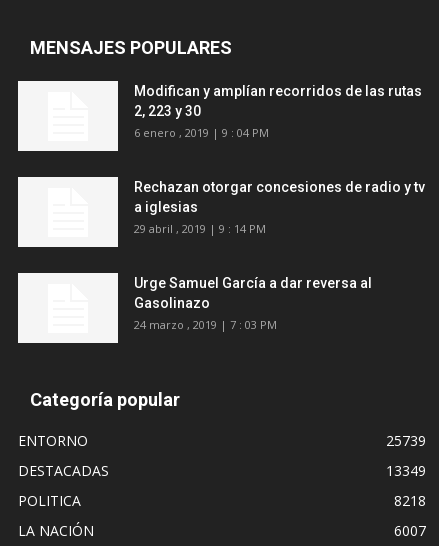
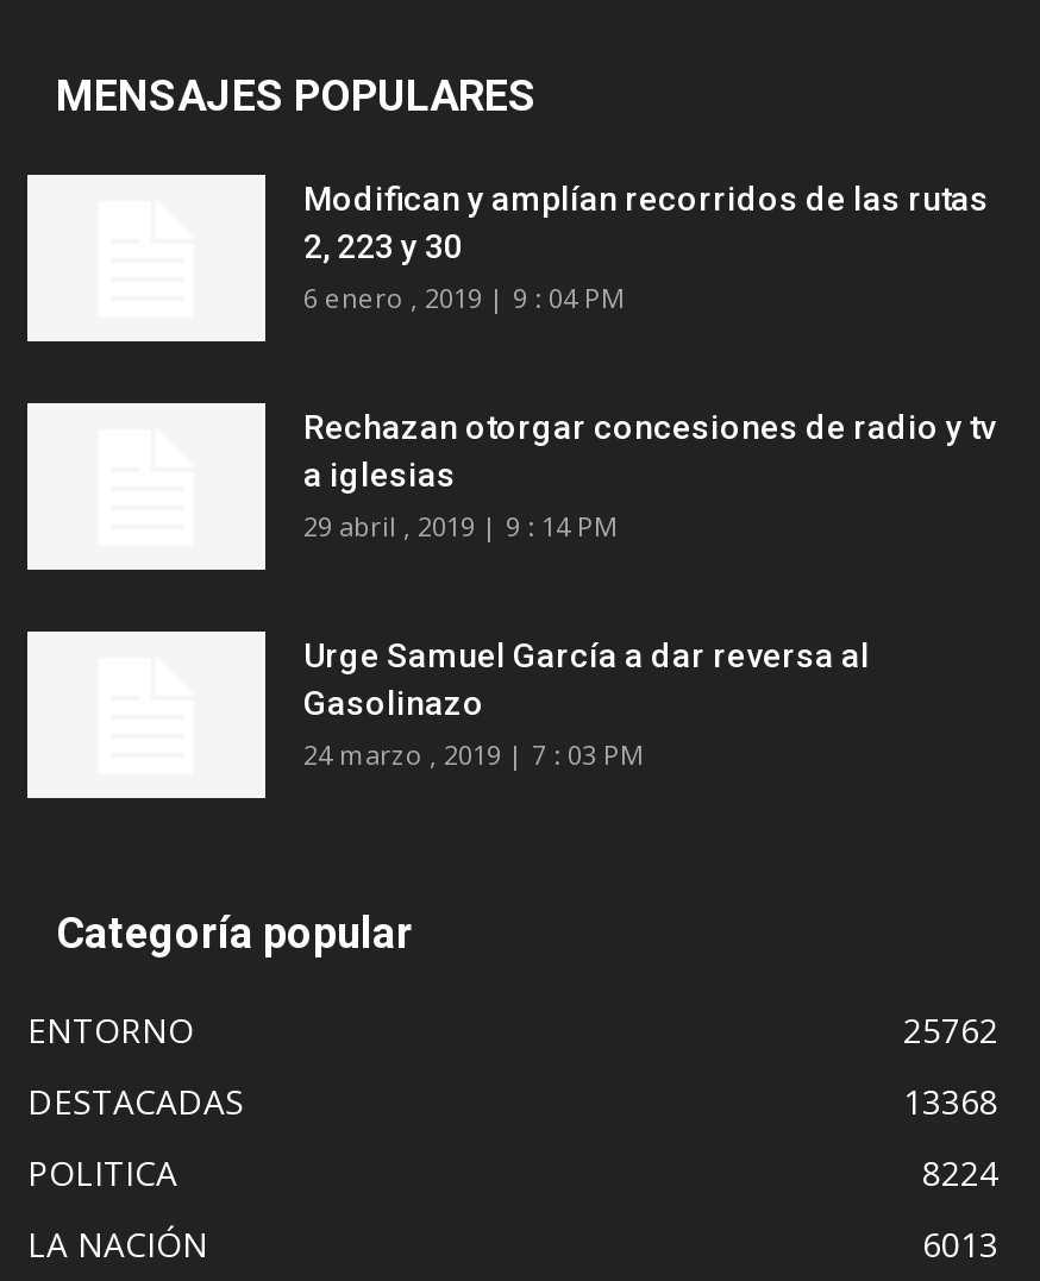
[386,431,426,450] 25739 -> [903,1007,998,1053] 25762
[386,461,426,480] 13349 -> [903,1079,998,1124] 13368
[394,491,426,510] 8218 -> [922,1150,998,1195] 8224
[394,521,426,540] 6007 -> [922,1222,998,1267] 6013

